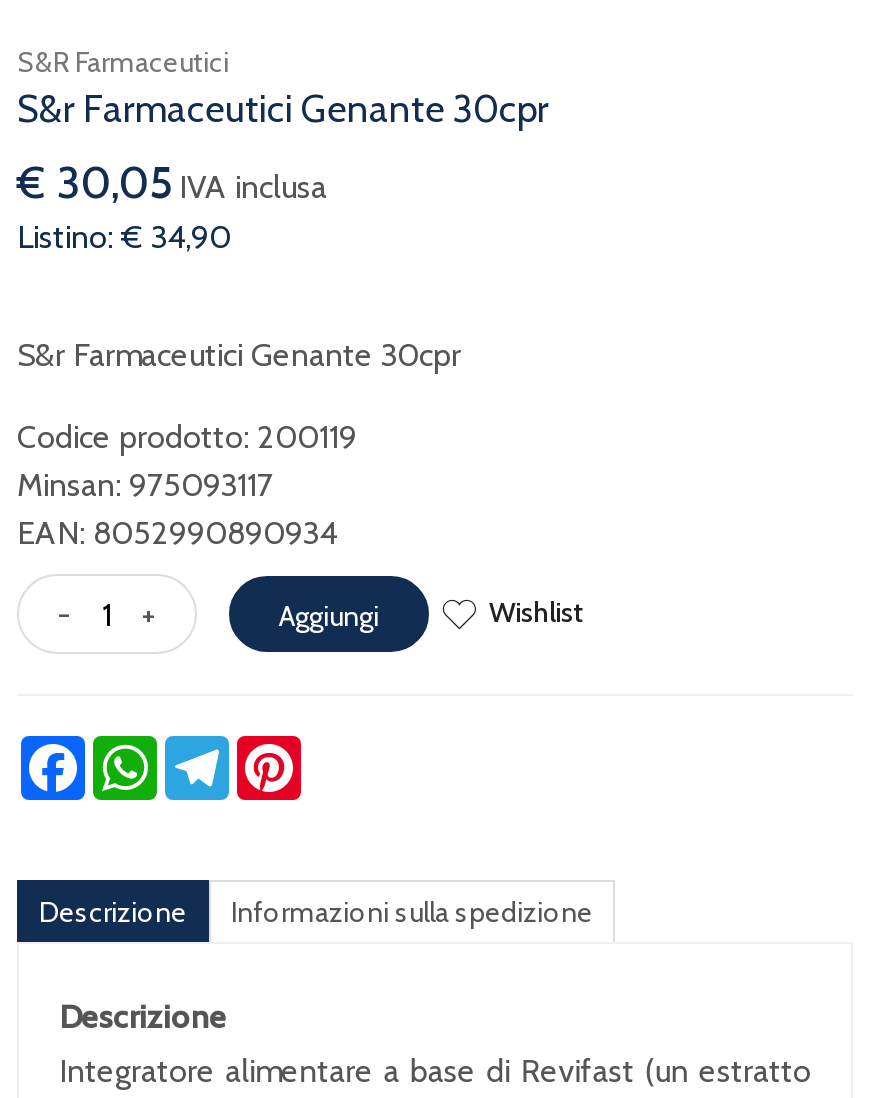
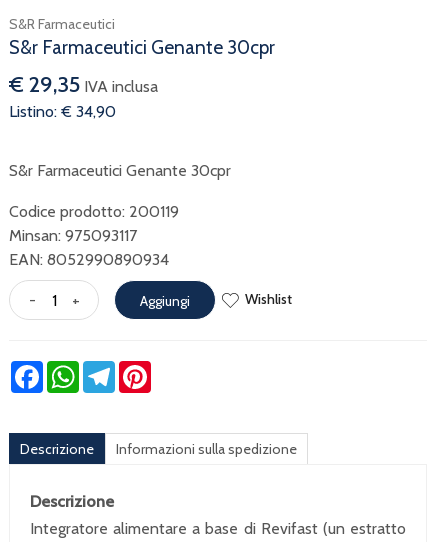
[17,155,327,209] € 30,05 IVA inclusa -> [9,71,158,98] € 29,35 IVA inclusa

